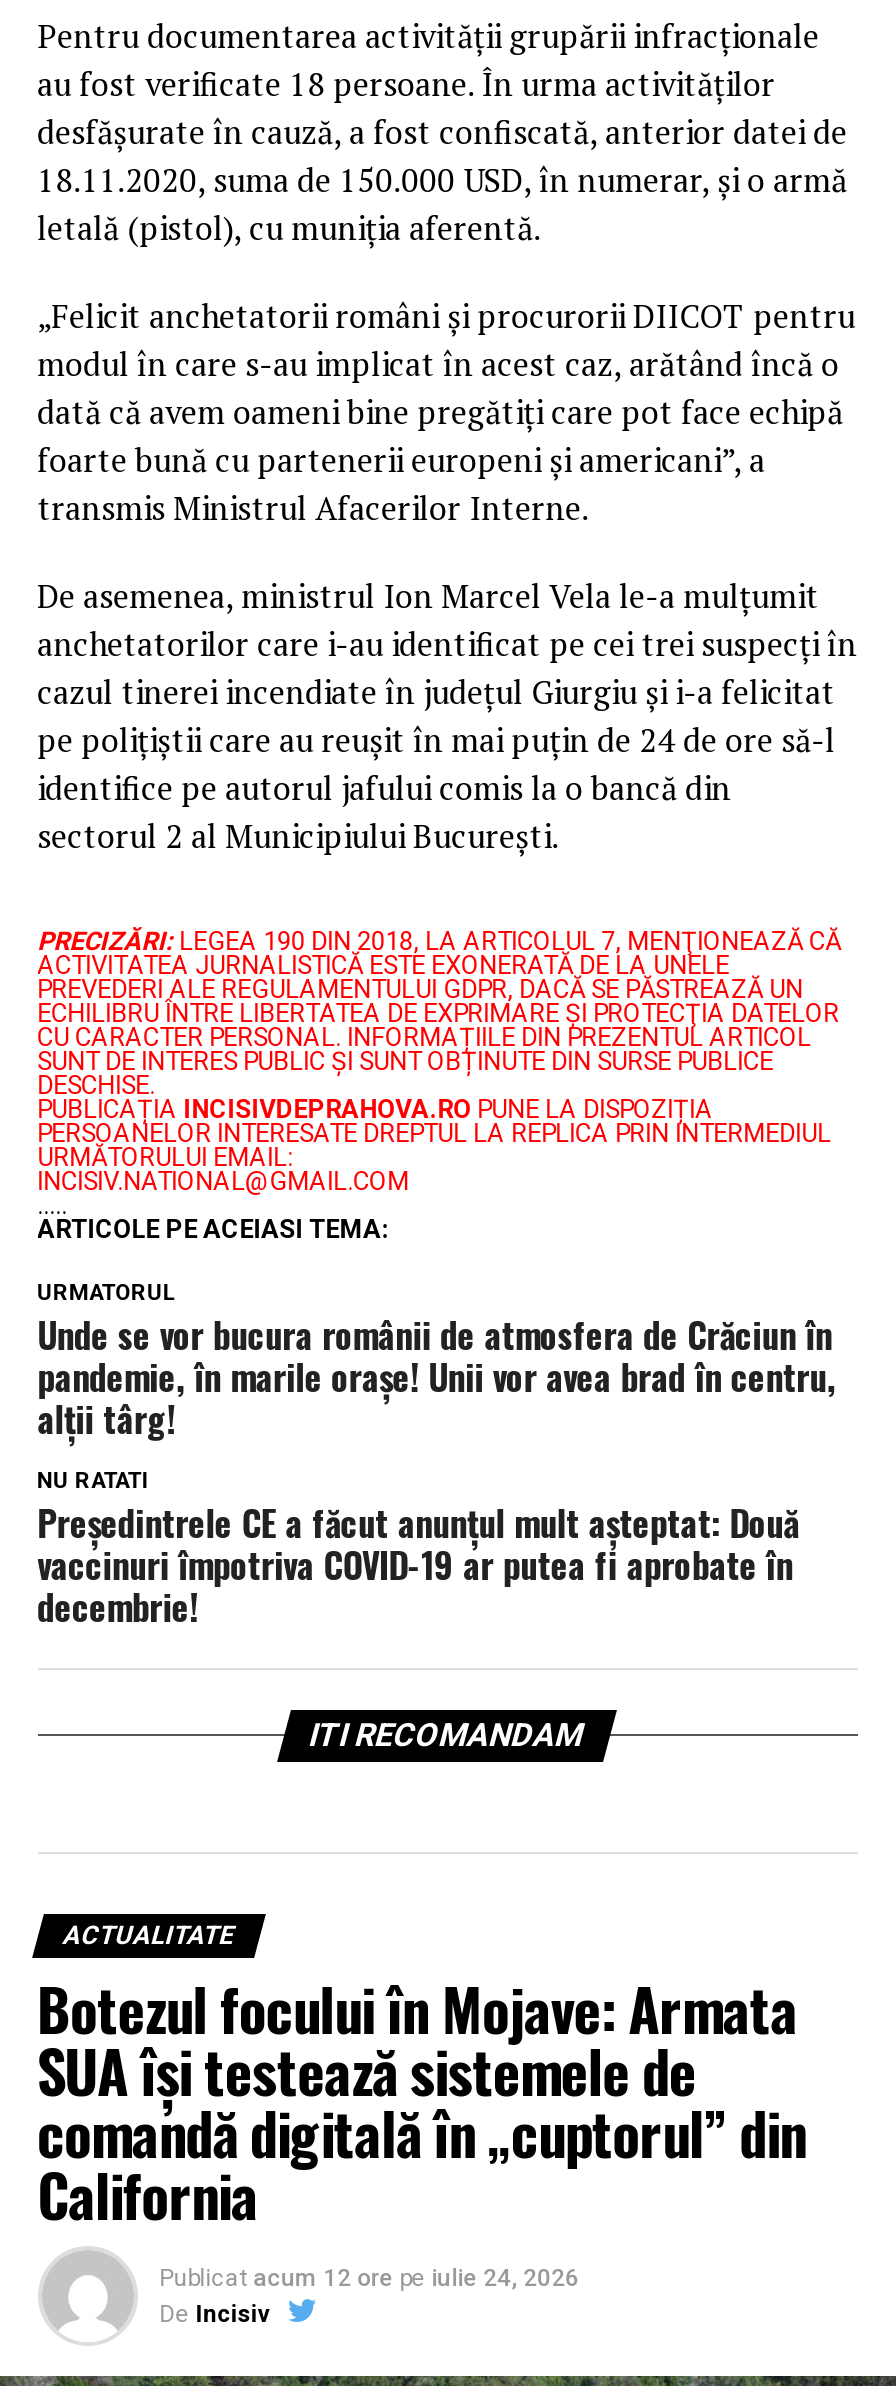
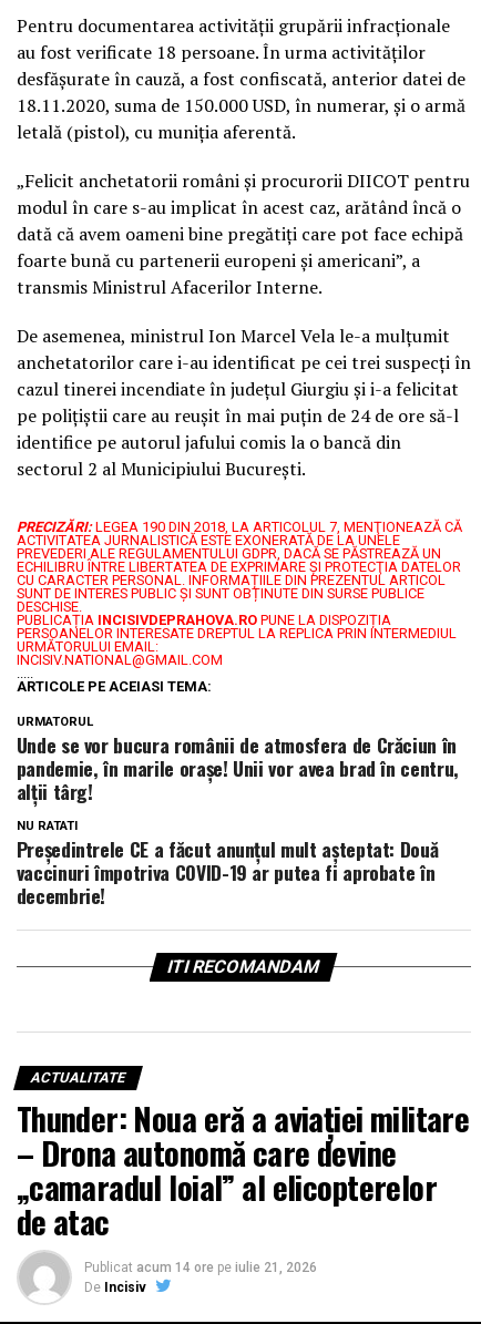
[37,1967,806,2293] Botezul focului în Mojave: Armata | SUA își testează sistemele de | comandă digitală în „cuptorul” din | California | Publicat acum 12 ore pe iulie 24, 2026 -> [16,1095,469,1276] Thunder: Noua eră a aviației militare | – Drona autonomă care devine | „camaradul loial” al elicopterelor | de atac | Publicat acum 14 ore pe iulie 21, 2026

